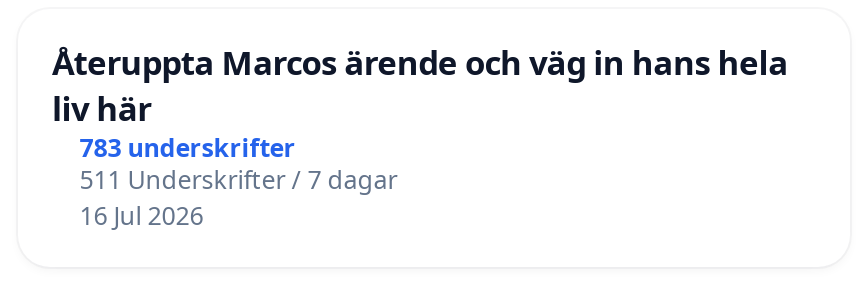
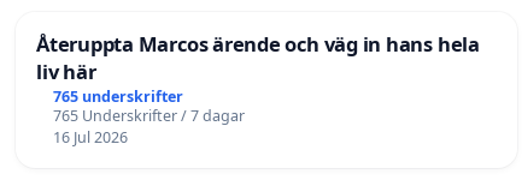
[80,132,296,166] 783 underskrifter -> [53,86,183,106] 765 underskrifter
[80,164,398,198] 511 Underskrifter / 7 dagar -> [53,105,244,125] 765 Underskrifter / 7 dagar

